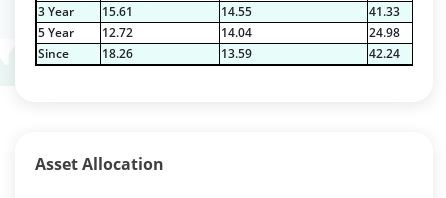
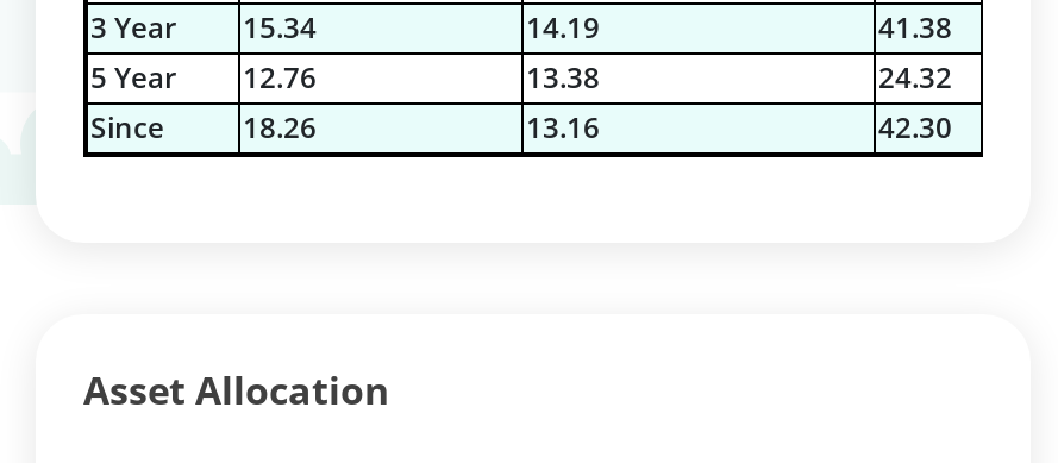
[38,3,133,20] 3 Year 15.61 -> [90,7,317,48] 3 Year 15.34
[221,3,252,20] 14.55 -> [526,7,600,48] 14.19
[369,3,400,20] 41.33 -> [878,7,952,48] 41.38
[102,24,133,41] 12.72 -> [243,57,317,98] 12.76
[221,24,252,41] 14.04 -> [526,57,600,98] 13.38
[369,24,400,41] 24.98 -> [878,57,952,98] 24.32
[221,45,252,62] 13.59 -> [526,107,600,148] 13.16
[369,45,400,62] 42.24 -> [878,107,952,148] 42.30

